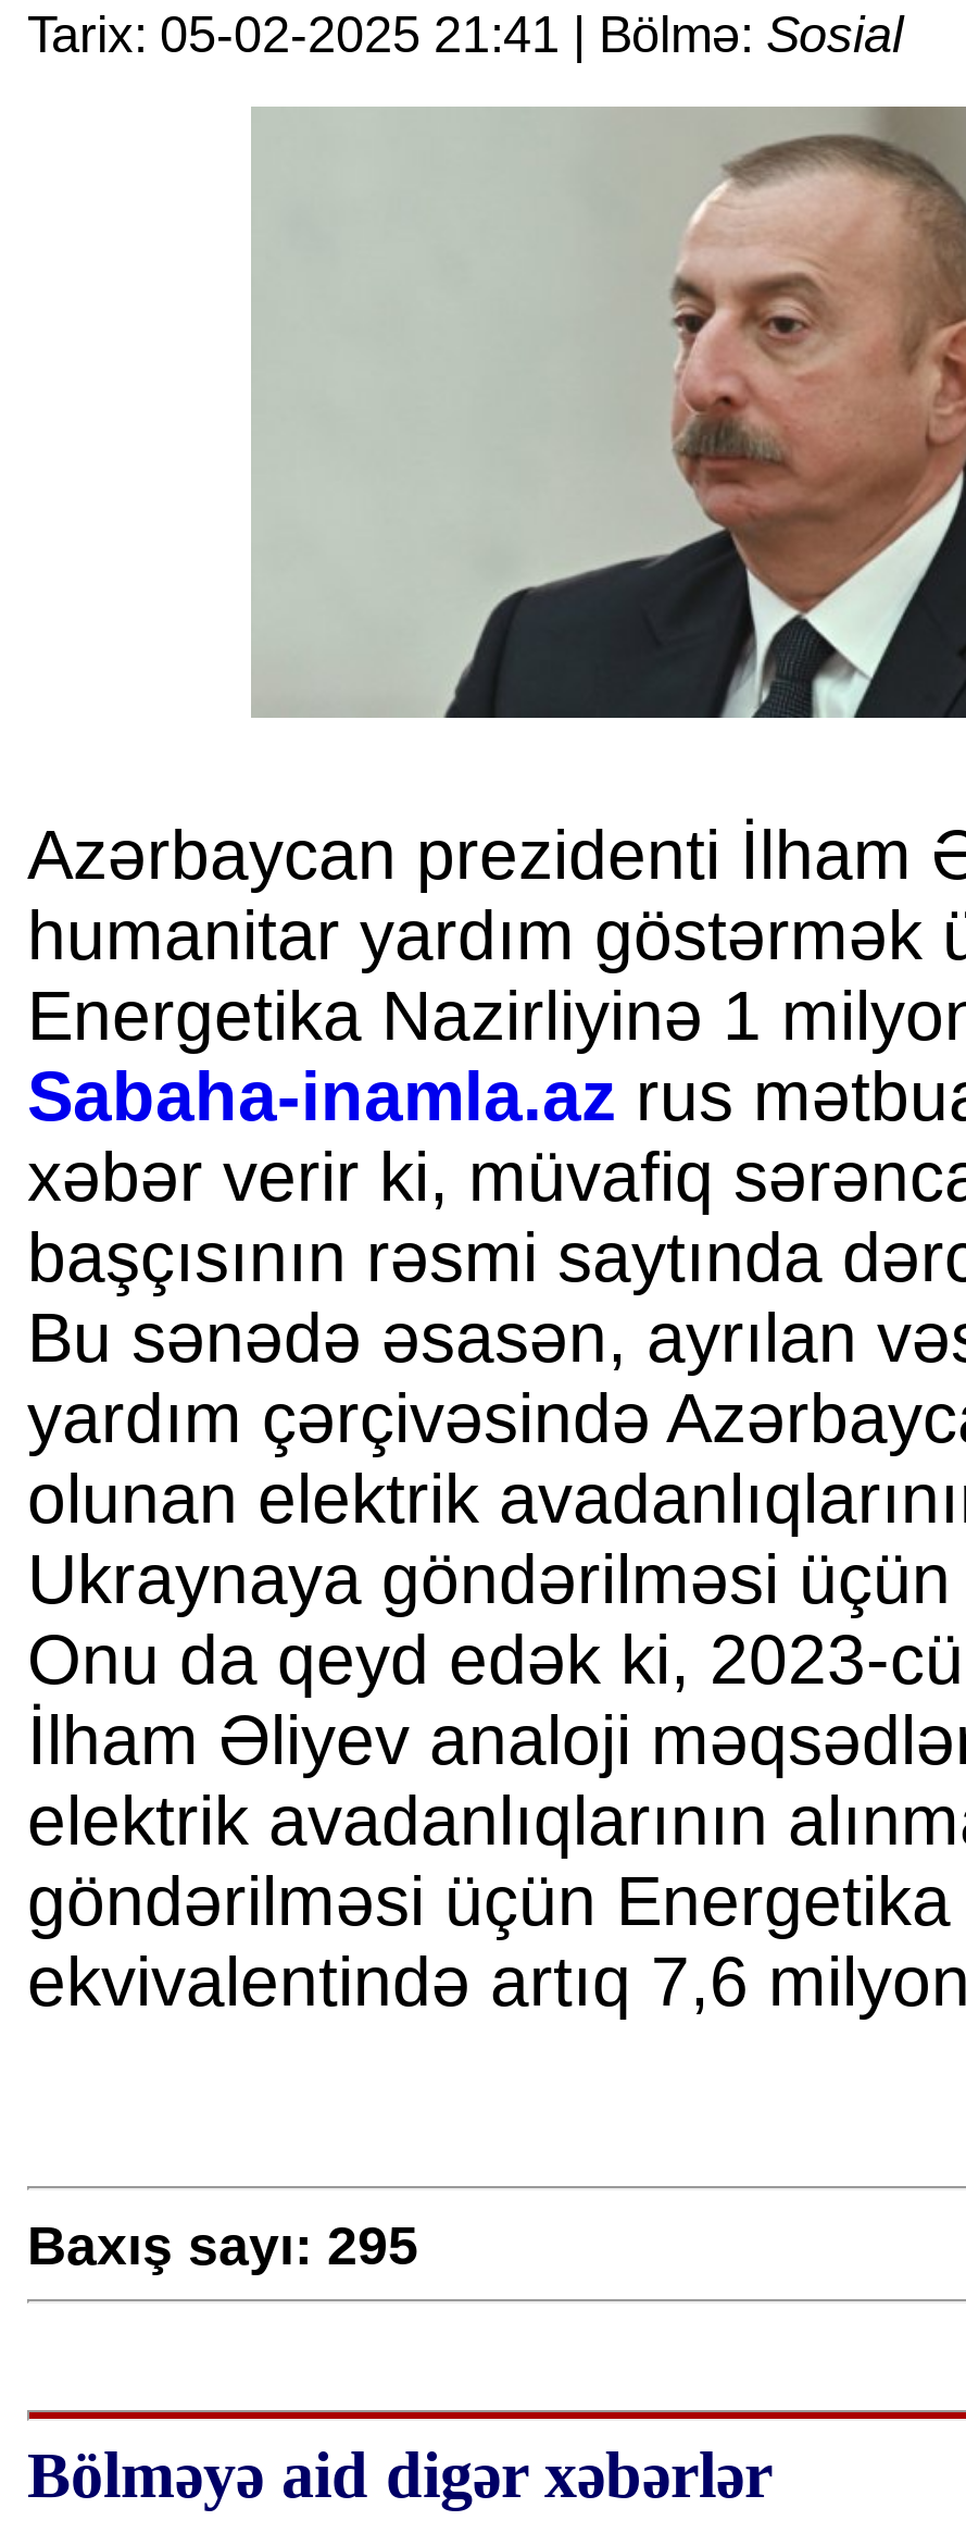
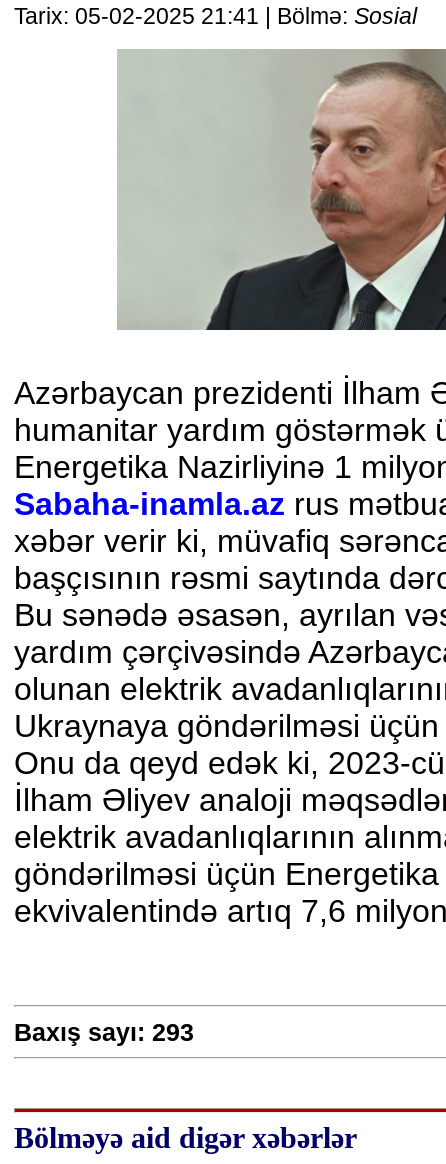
[27,2215,418,2276] Baxış sayı: 295 -> [14,1018,194,1046] Baxış sayı: 293

